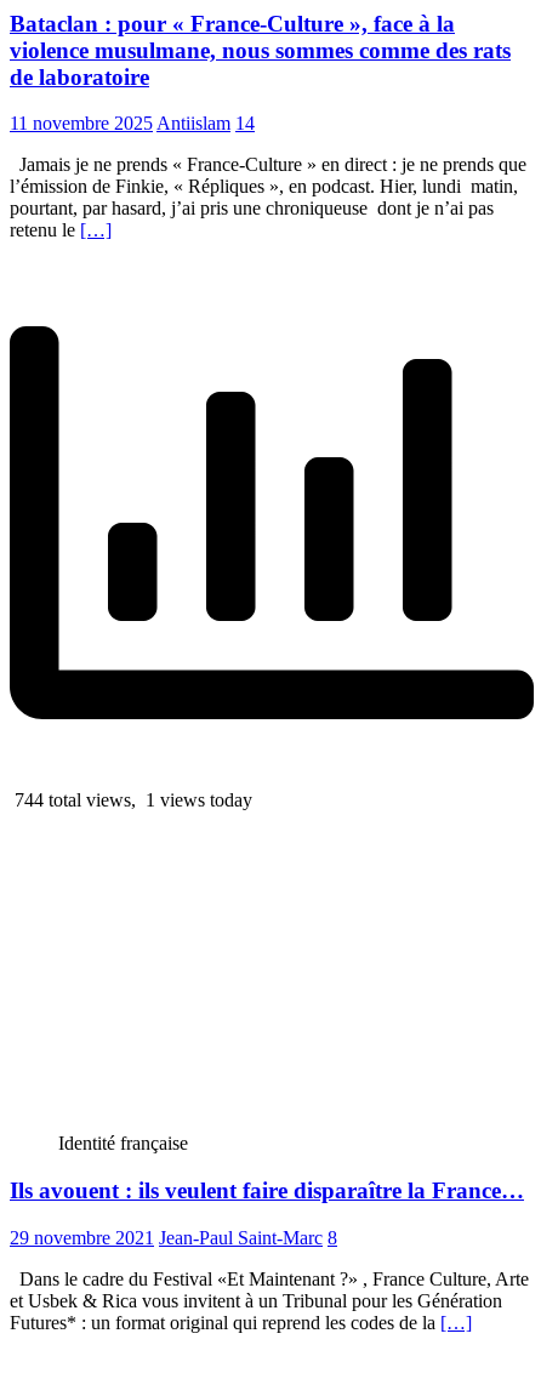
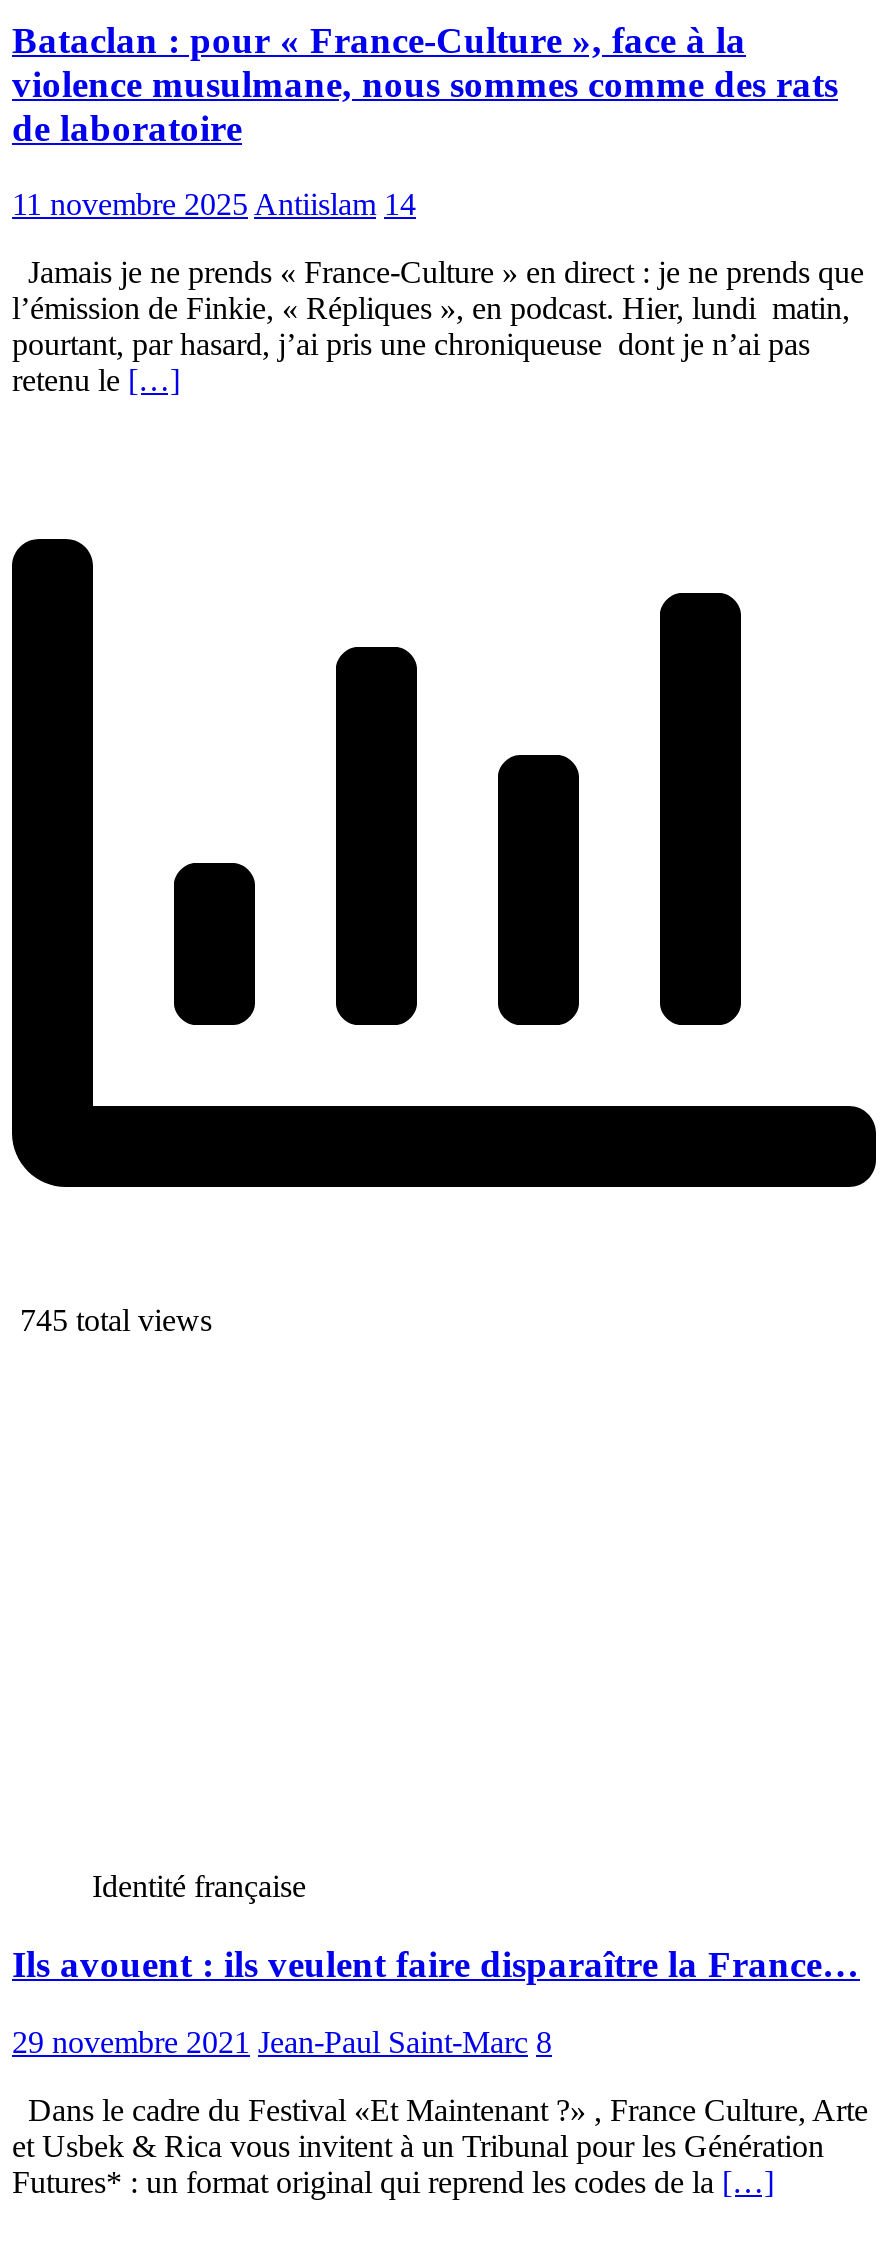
[10,790,252,811] 744 total views, 1 views today -> [12,1304,212,1338] 745 total views

